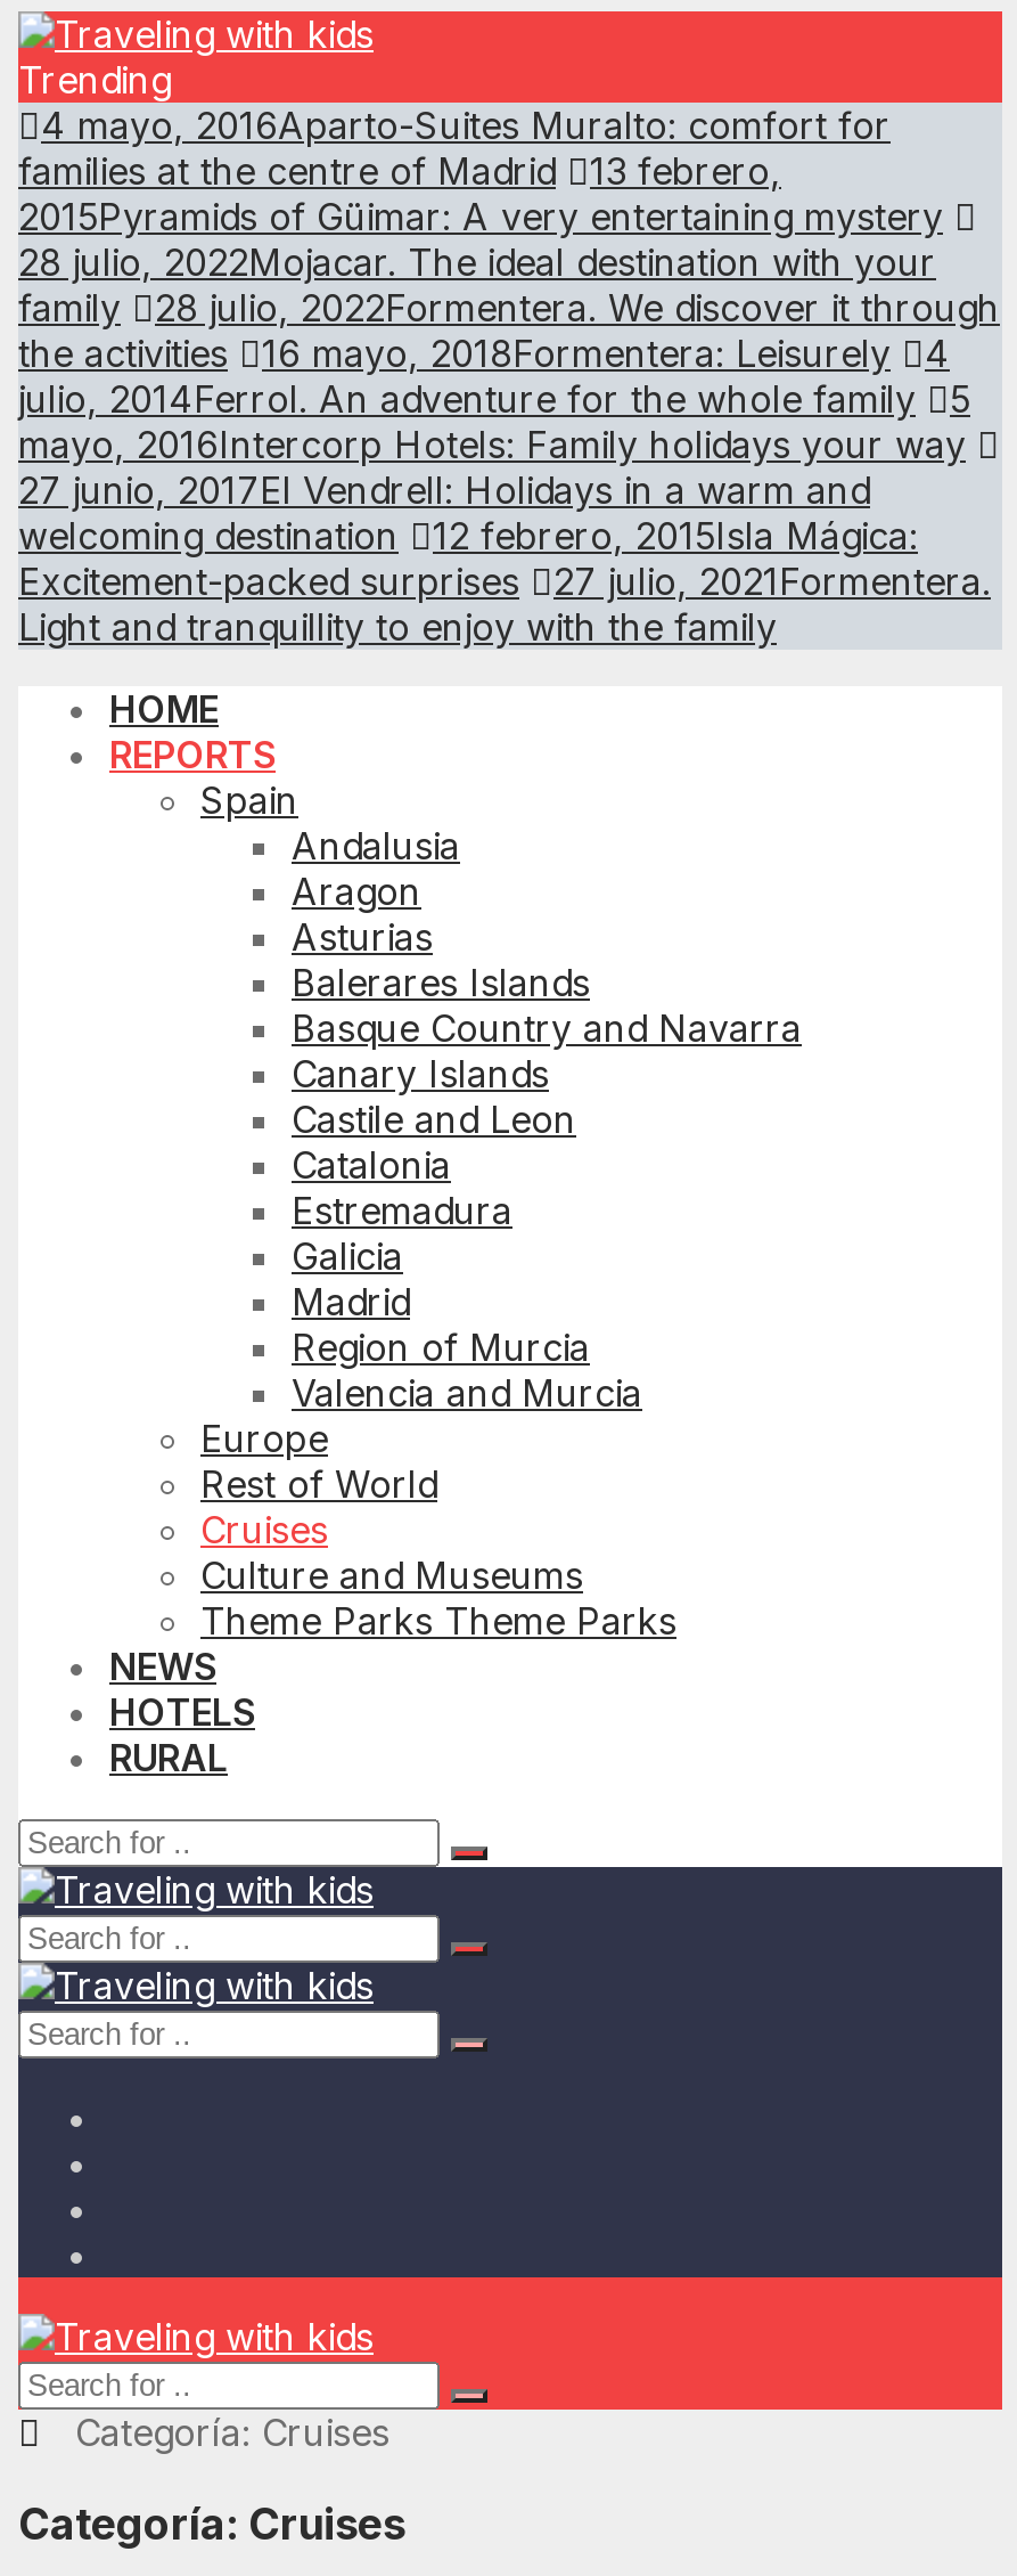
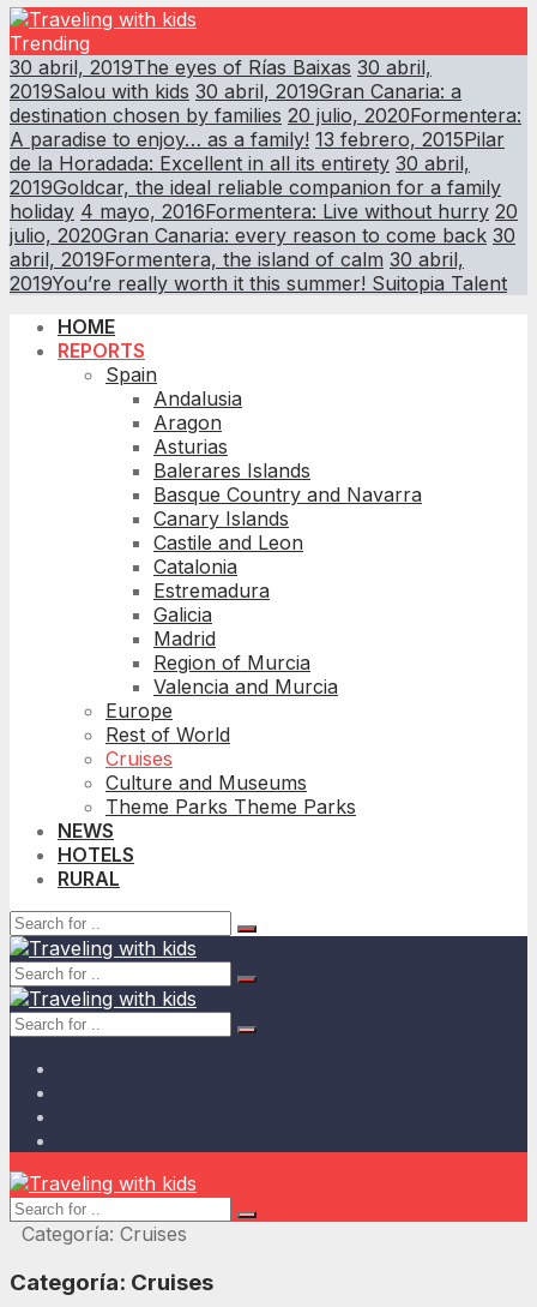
[18,103,1000,650] 4 mayo, 2016Aparto-Suites Muralto: comfort for | families at the centre of Madrid | 13 febrero, | 2015Pyramids of Güimar: A very entertaining mystery | 28 julio, 2022Mojacar. The ideal destination with your | family | 28 julio, 2022Formentera. We discover it through | the activities | 16 mayo, 2018Formentera: Leisurely | 4 | julio, 2014Ferrol. An adventure for the whole family | 5 | mayo, 2016Intercorp Hotels: Family holidays your way | 27 junio, 2017El Vendrell: Holidays in a warm and | welcoming destination | 12 febrero, 2015Isla Mágica: | Excitement-packed surprises | 27 julio, 2021 Formentera. | Light and tranquillity to enjoy with the family -> [10,55,521,295] 30 abril, 2019The eyes of Rías Baixas 30 abril, | 2019Salou with kids 30 abril, 2019Gran Canaria: a | destination chosen by families 20 julio, 2020Formentera: | A paradise to enjoy… as a family! 13 febrero, 2015Pilar | de la Horadada: Excellent in all its entirety 30 abril, | 2019Goldcar, the ideal reliable companion for a family | holiday 4 mayo, 2016Formentera: Live without hurry 20 | julio, 2020Gran Canaria: every reason to come back 30 | abril, 2019Formentera, the island of calm 30 abril, | 2019You’re really worth it this summer! Suitopia Talent

